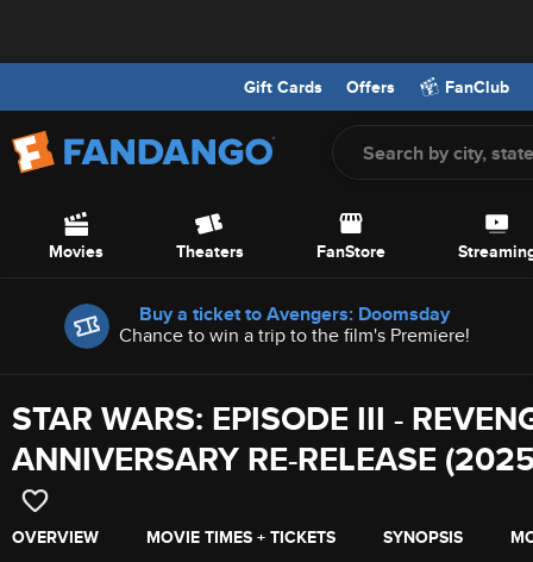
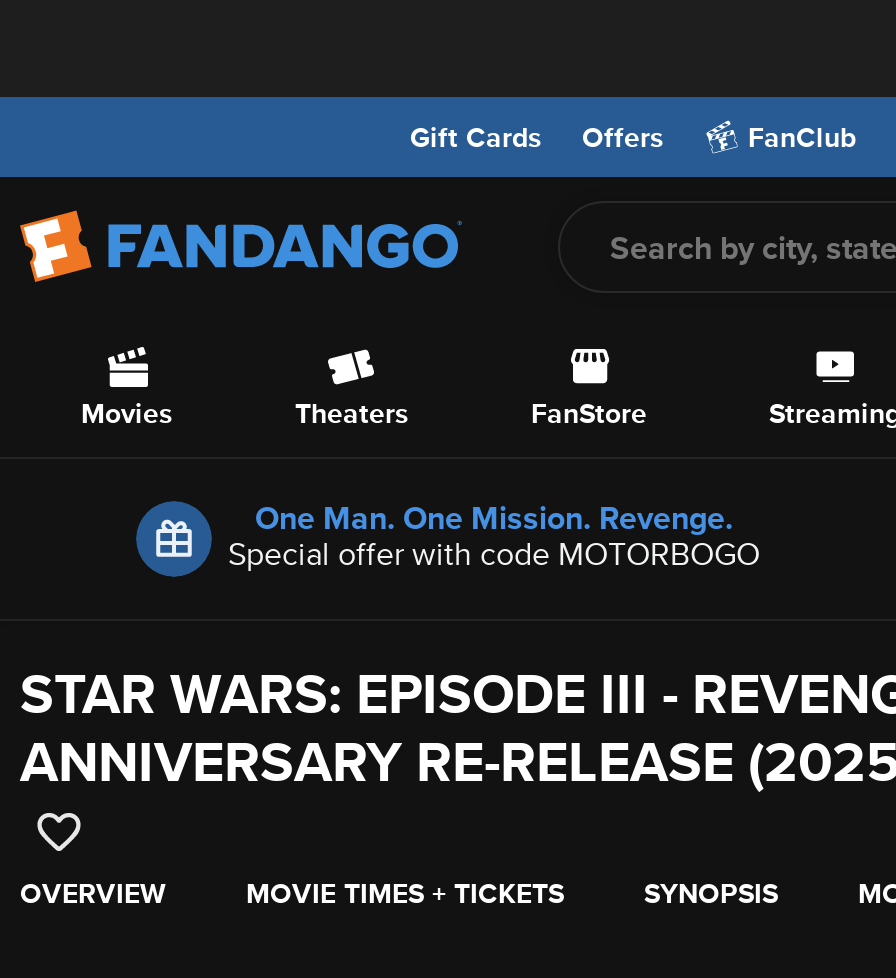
[63,300,469,350] [image] | Buy a ticket to Avengers: Doomsday | Chance to win a trip to the film's Premiere! -> [108,495,760,577] [image] | One Man. One Mission. Revenge. | Special offer with code MOTORBOGO

